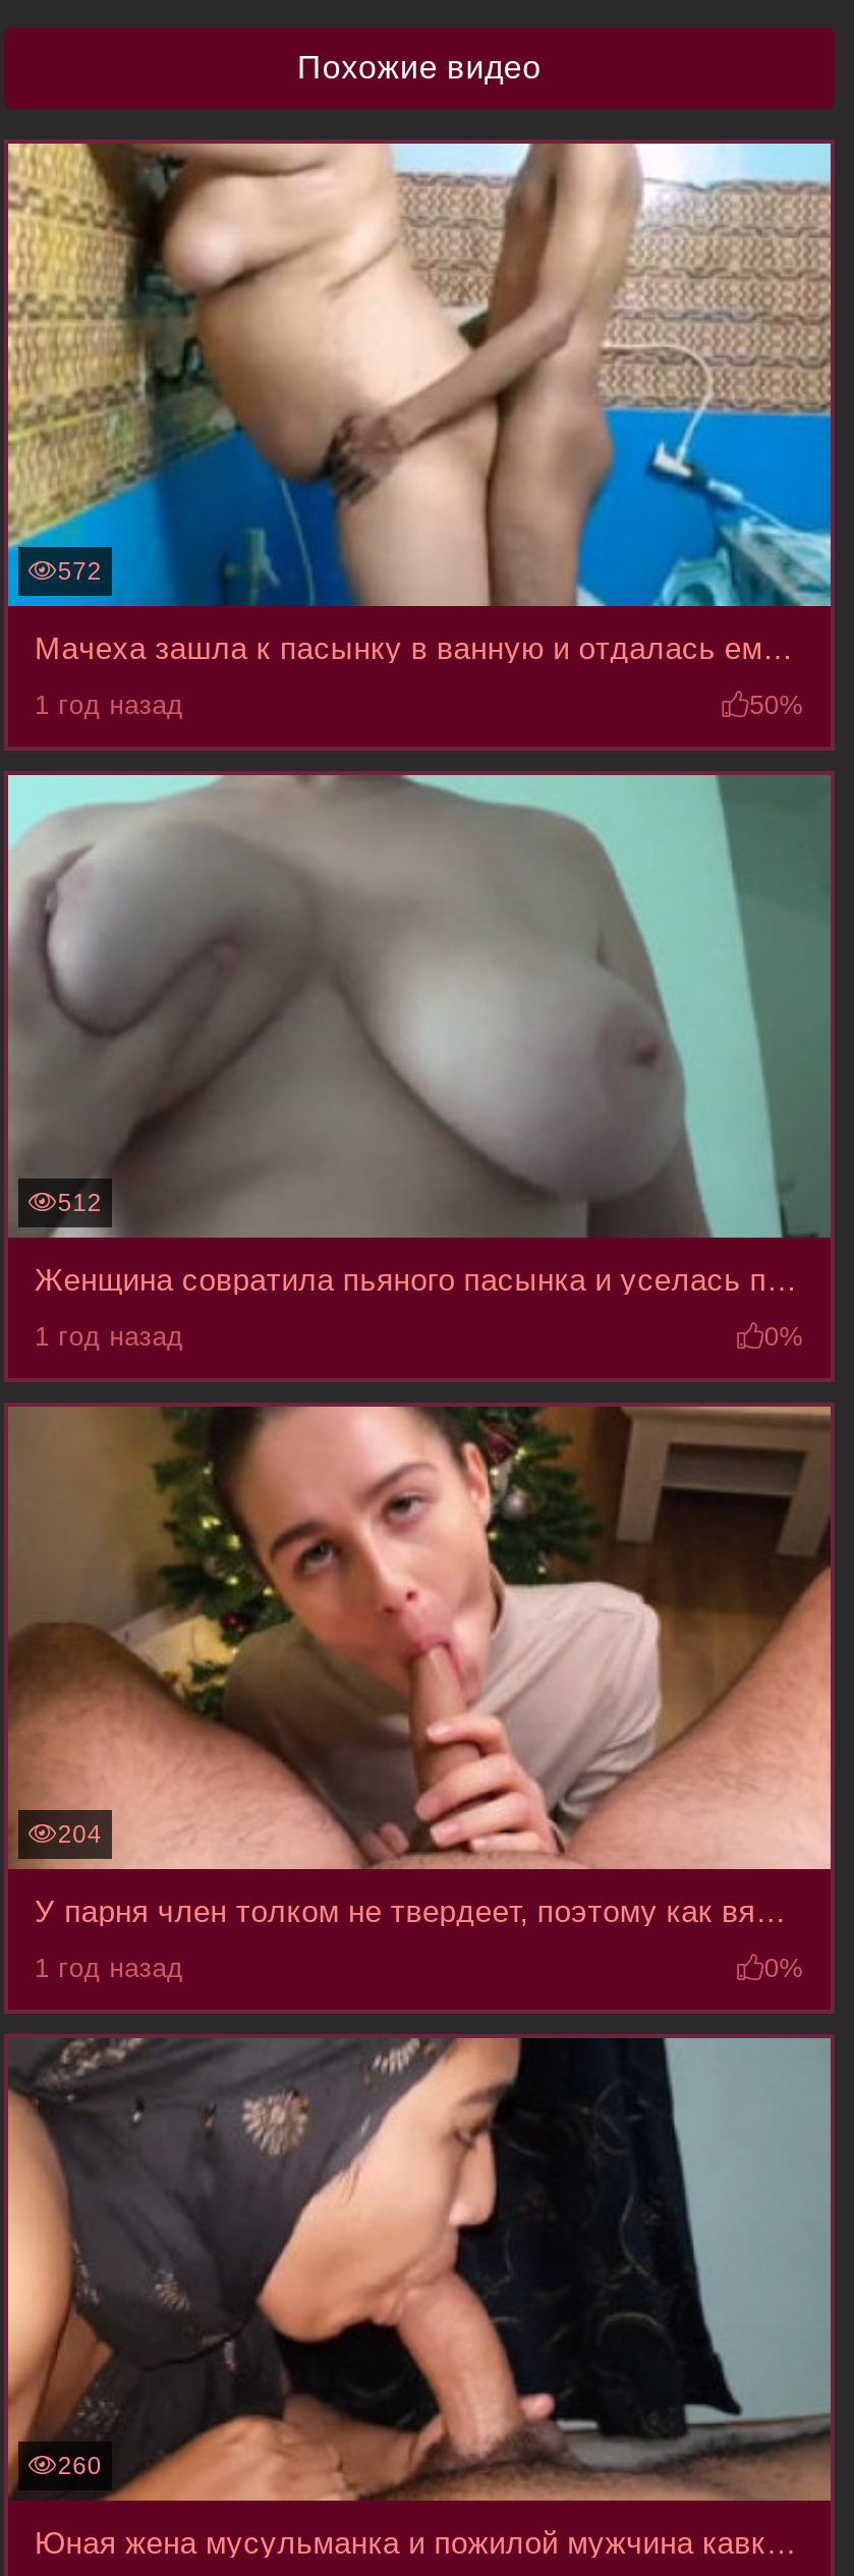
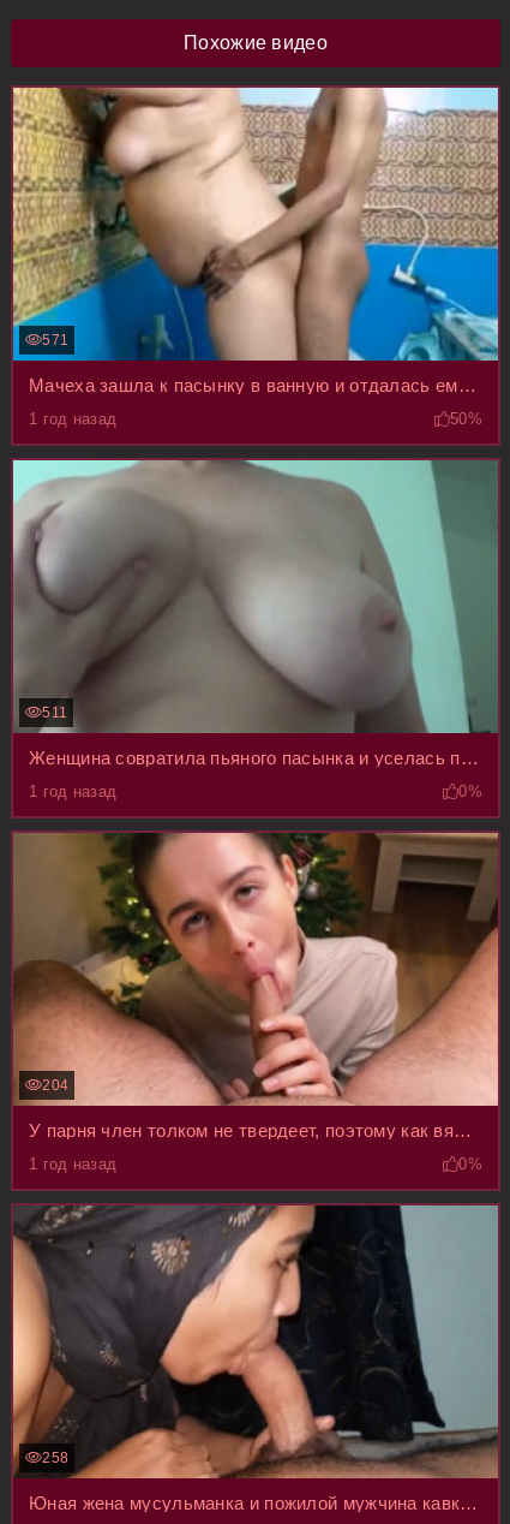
[58,558,102,586] 572 -> [42,332,69,349] 571
[58,1189,102,1218] 512 -> [42,705,67,721] 511
[58,2452,102,2481] 260 -> [42,1450,69,1467] 258

